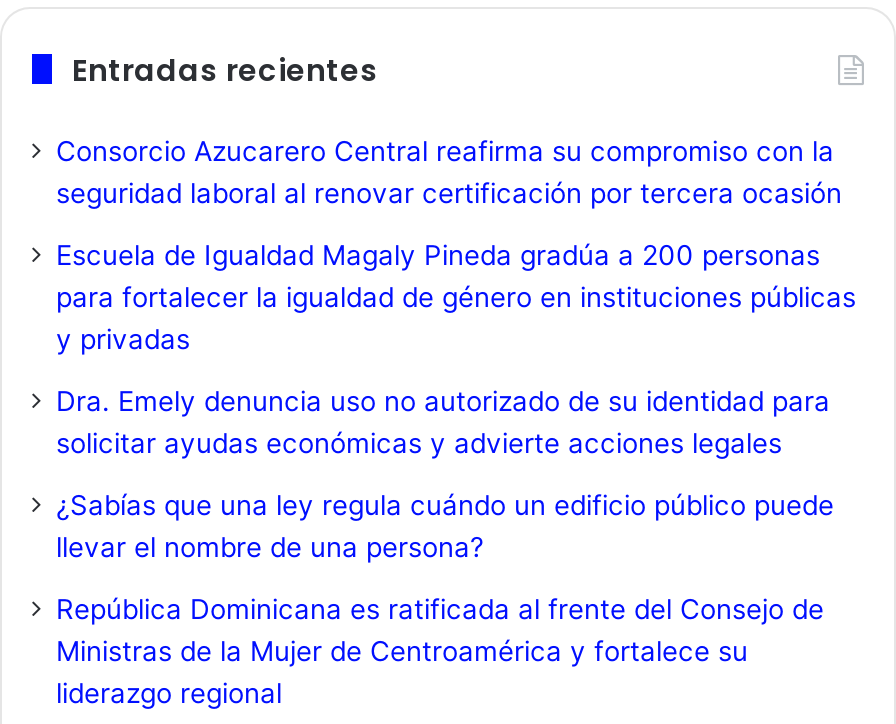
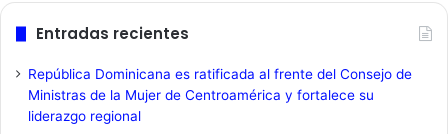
[56,135,856,563] Consorcio Azucarero Central reafirma su compromiso con la | seguridad laboral al renovar certificación por tercera ocasión | Escuela de Igualdad Magaly Pineda gradúa a 200 personas | para fortalecer la igualdad de género en instituciones públicas | y privadas | Dra. Emely denuncia uso no autorizado de su identidad para | solicitar ayudas económicas y advierte acciones legales | ¿Sabías que una ley regula cuándo un edificio público puede | llevar el nombre de una persona? -> none

